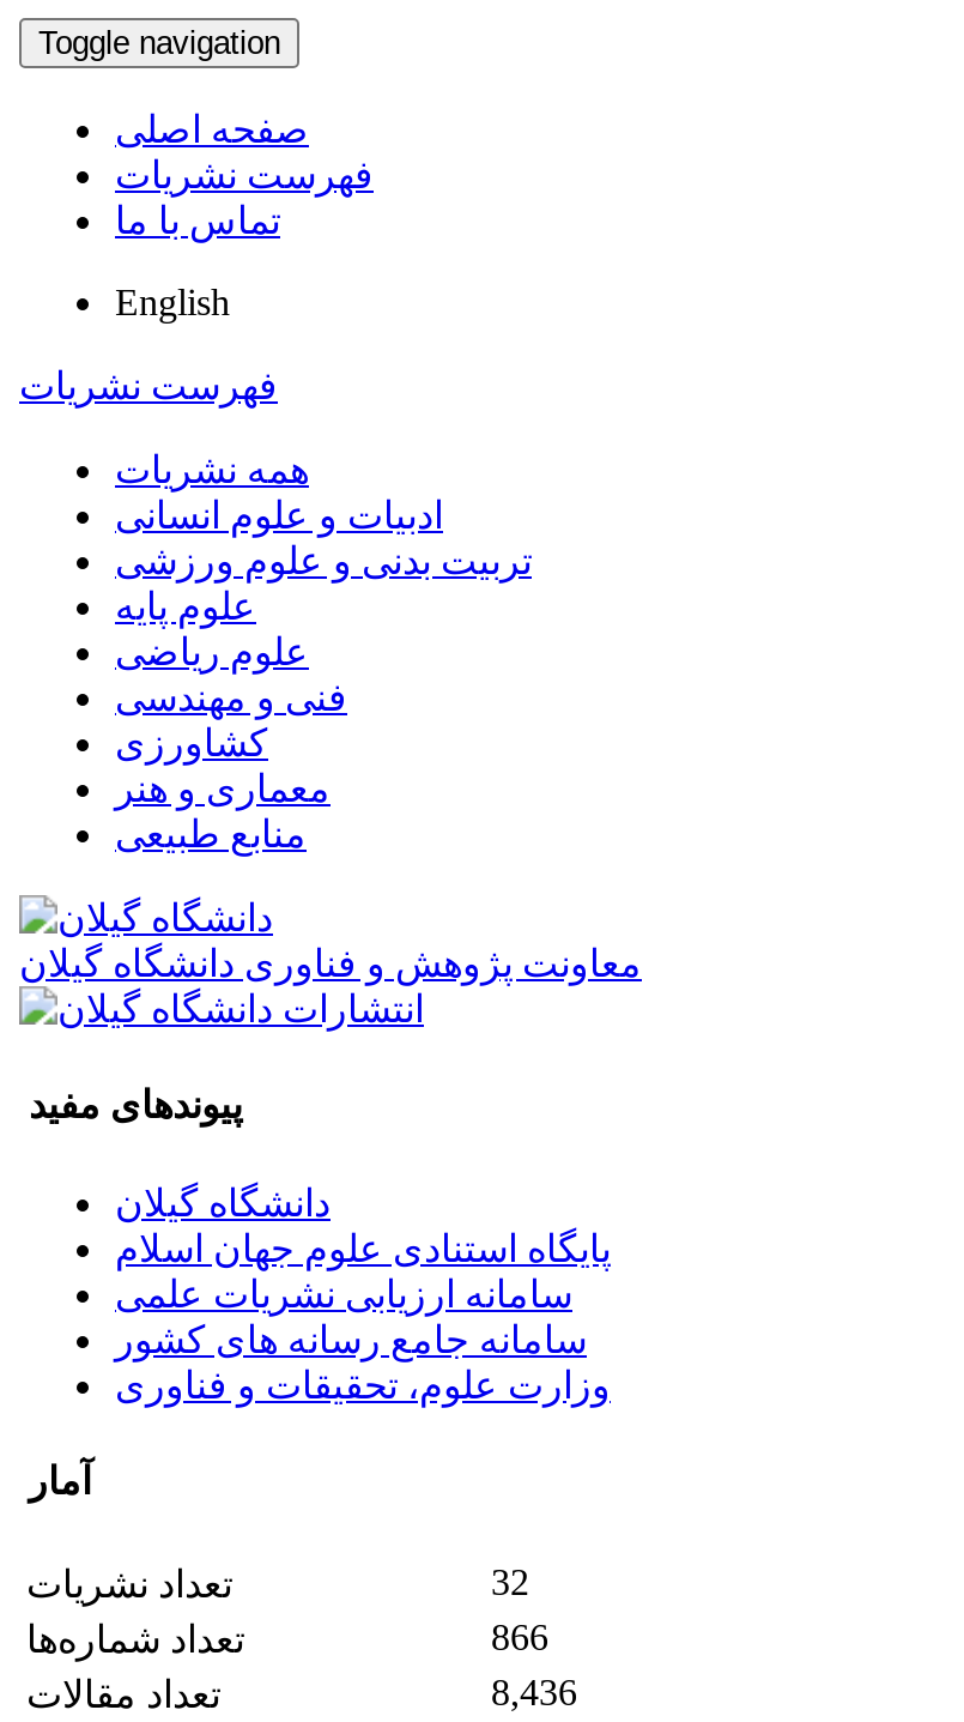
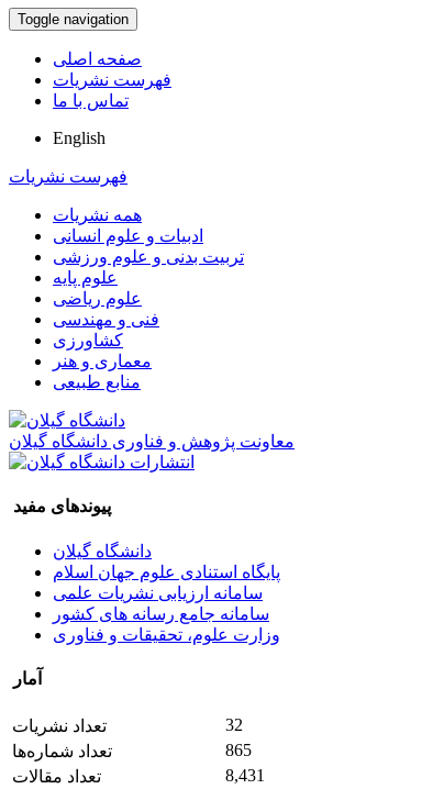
[491,1617,548,1658] 866 -> [225,741,252,759] 865
[491,1672,577,1713] 8,436 -> [225,766,265,785] 8,431

